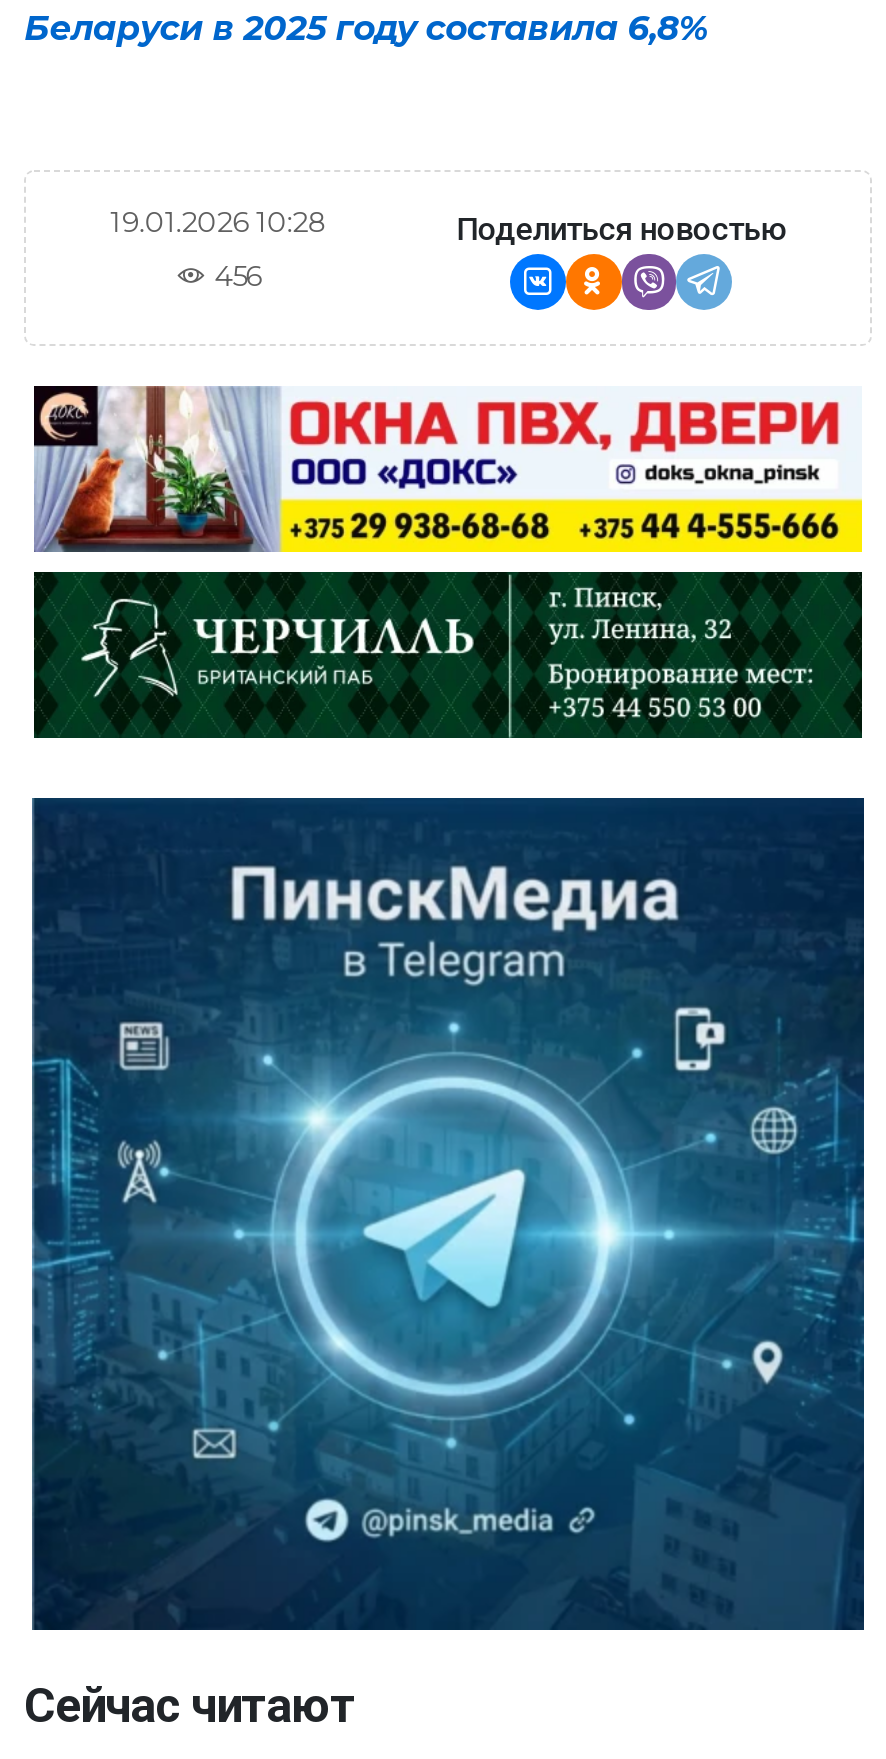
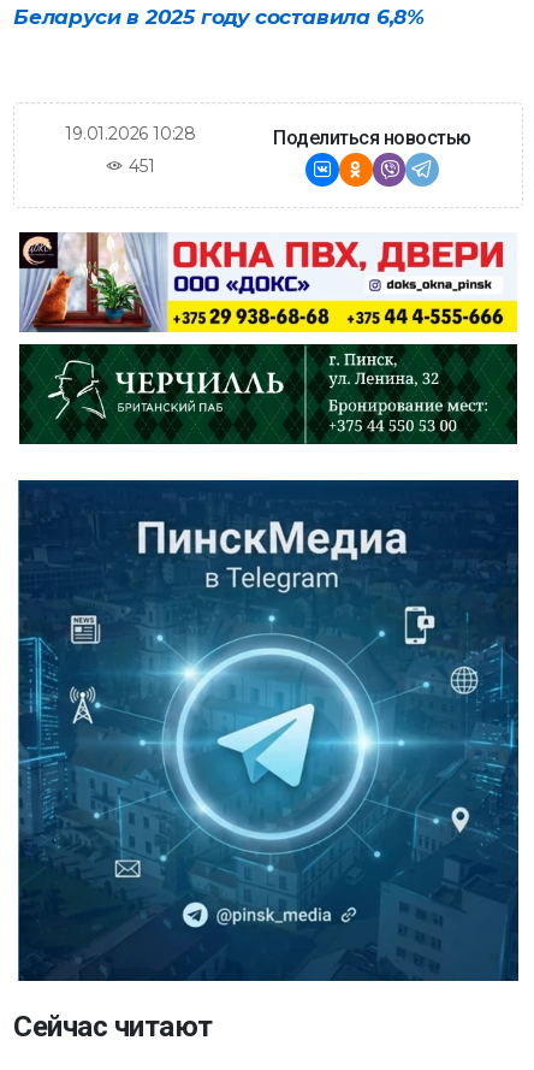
[215,257,261,293] 456 -> [129,155,155,176] 451

